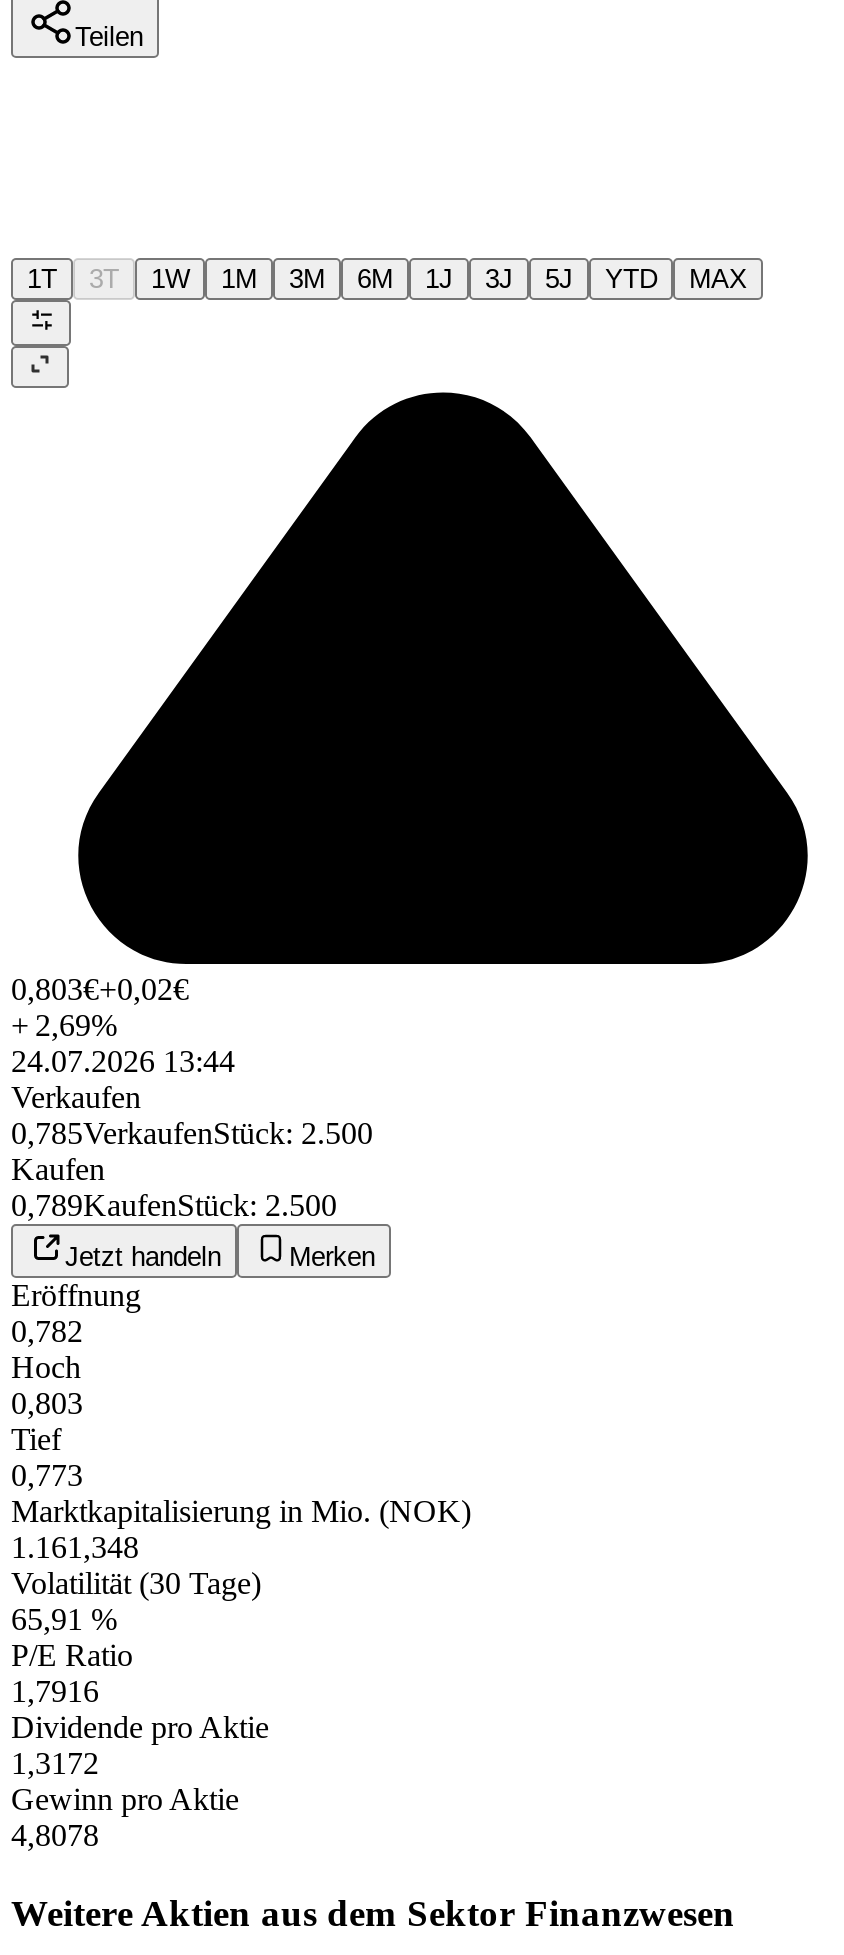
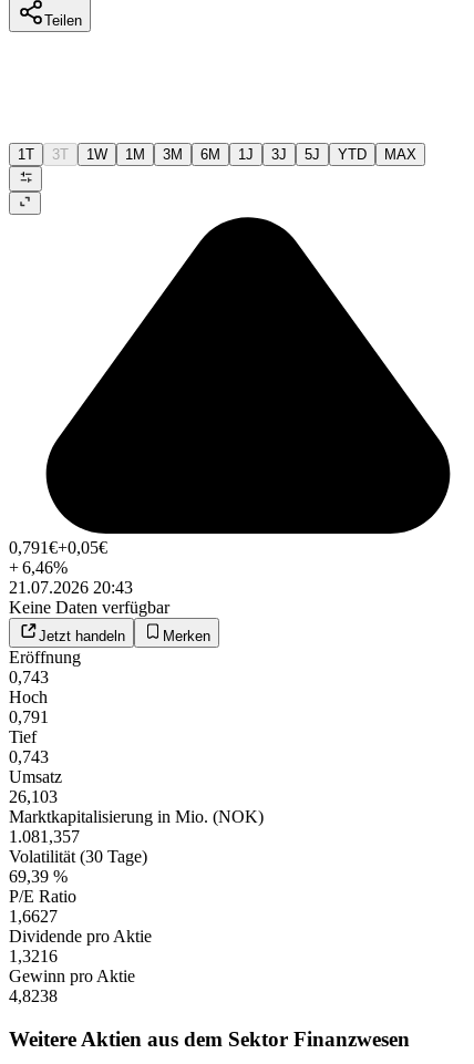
[11,972,373,1222] 0,803€+0,02€ | + 2,69% | 24.07.2026 13:44 | Verkaufen | 0,785VerkaufenStück: 2.500 | Kaufen | 0,789KaufenStück: 2.500 -> [9,538,169,617] 0,791€+0,05€ | + 6,46% | 21.07.2026 20:43 | Keine Daten verfügbar
moved [11,1242,375,1312] -> [9,628,210,667]: Jetzt handeln | Merken | Eröffnung
[11,1314,83,1348] 0,782 -> [9,668,49,687] 0,743
moved [11,1350,81,1384] -> [9,688,48,706]: Hoch
[11,1386,83,1420] 0,803 -> [9,708,49,726] 0,791
moved [11,1422,61,1456] -> [9,728,37,746]: Tief
[11,1458,83,1492] 0,773 -> [9,747,62,806] 0,743 | Umsatz | 26,103
[11,1530,139,1564] 1.161,348 -> [9,827,80,846] 1.081,357
[11,1602,117,1636] 65,91 % -> [9,867,68,886] 69,39 %
[11,1674,99,1708] 1,7916 -> [9,907,58,926] 1,6627
[11,1746,99,1780] 1,3172 -> [9,947,58,966] 1,3216
[11,1818,99,1852] 4,8078 -> [9,987,58,1005] 4,8238

